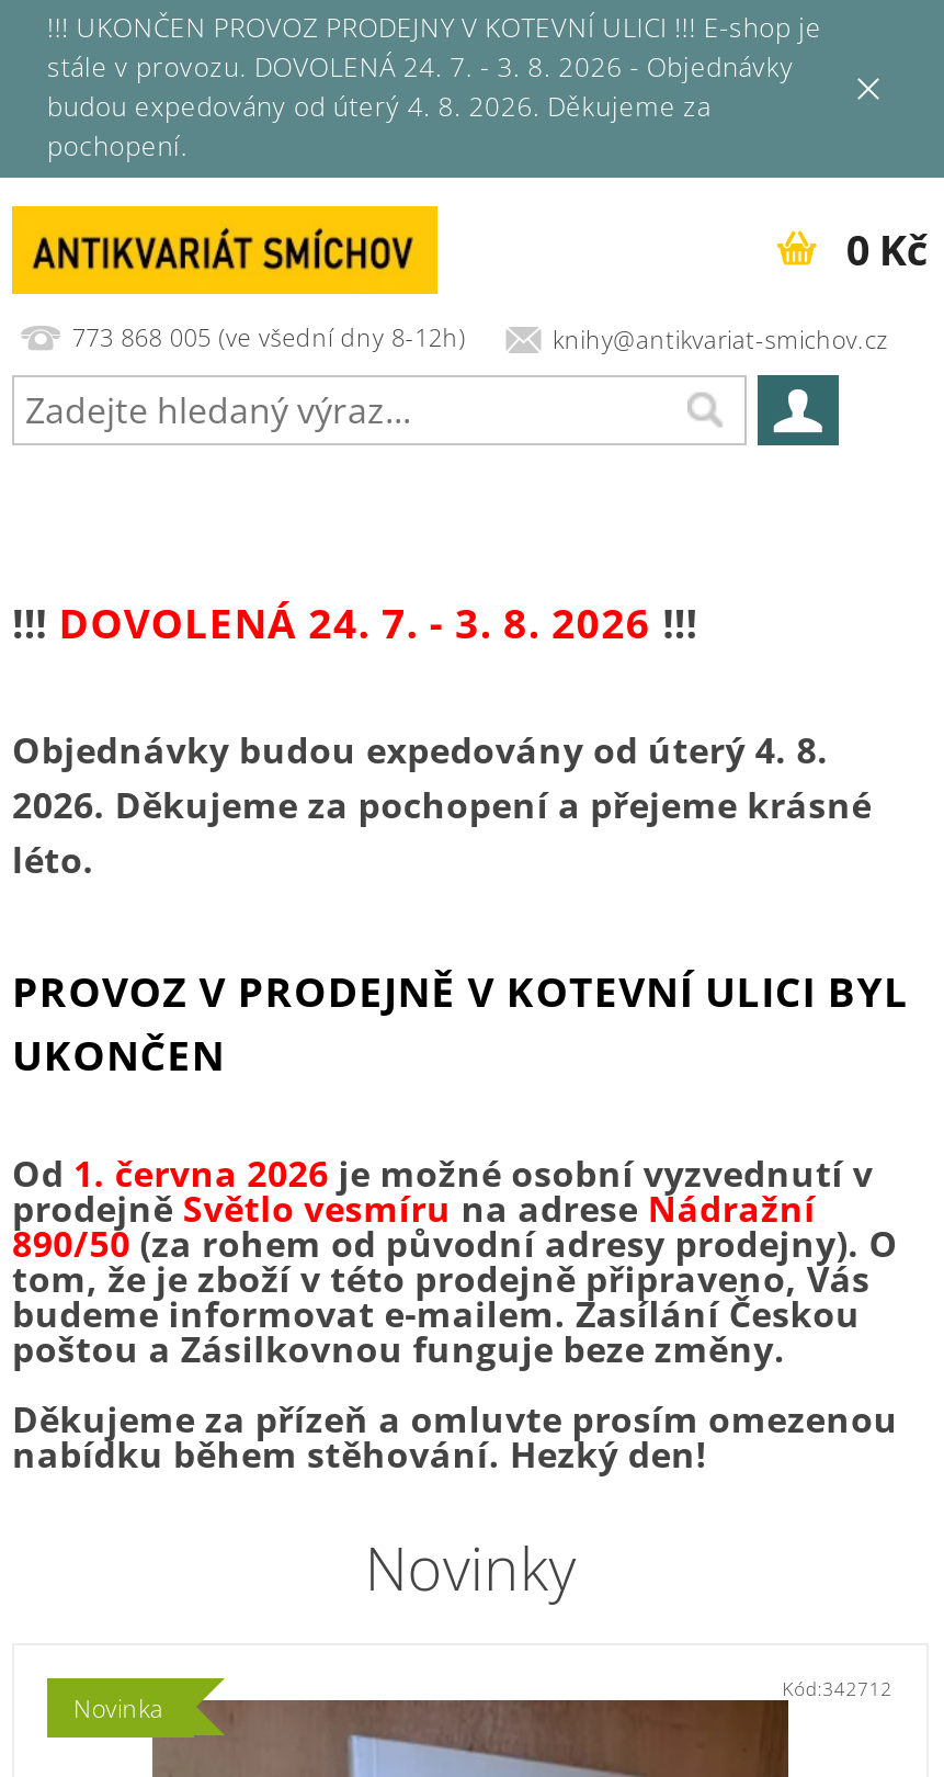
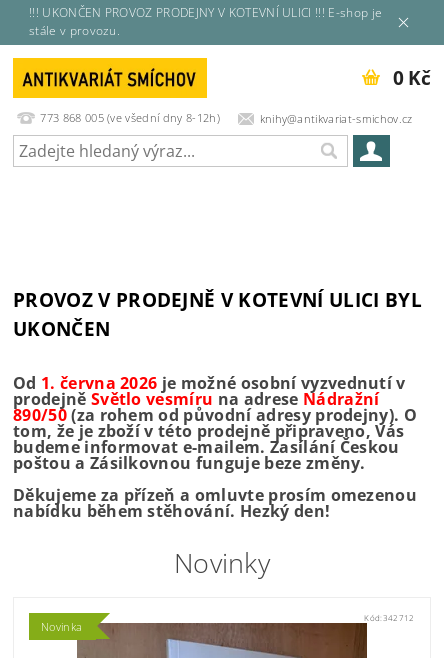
[47,49,794,165] stále v provozu. DOVOLENÁ 24. 7. - 3. 8. 2026 - Objednávky | budou expedovány od úterý 4. 8. 2026. Děkujeme za | pochopení. -> [29,22,120,39] stále v provozu.
[12,594,872,883] !!! DOVOLENÁ 24. 7. - 3. 8. 2026!!! | Objednávky budou expedovány od úterý 4. 8. | 2026. Děkujeme za pochopení a přejeme krásné | léto. -> none

